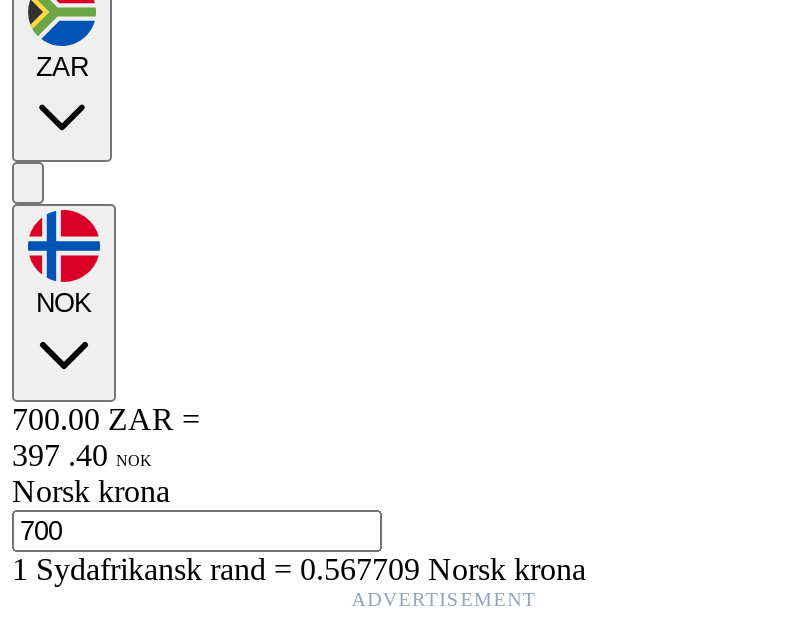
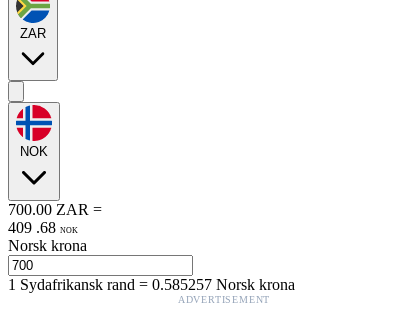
[12,438,152,472] 397 . 40 NOK -> [8,219,78,236] 409 . 68 NOK
[12,552,586,586] 1Sydafrikansk rand=0.567709 Norsk krona -> [8,276,295,293] 1Sydafrikansk rand=0.585257 Norsk krona

